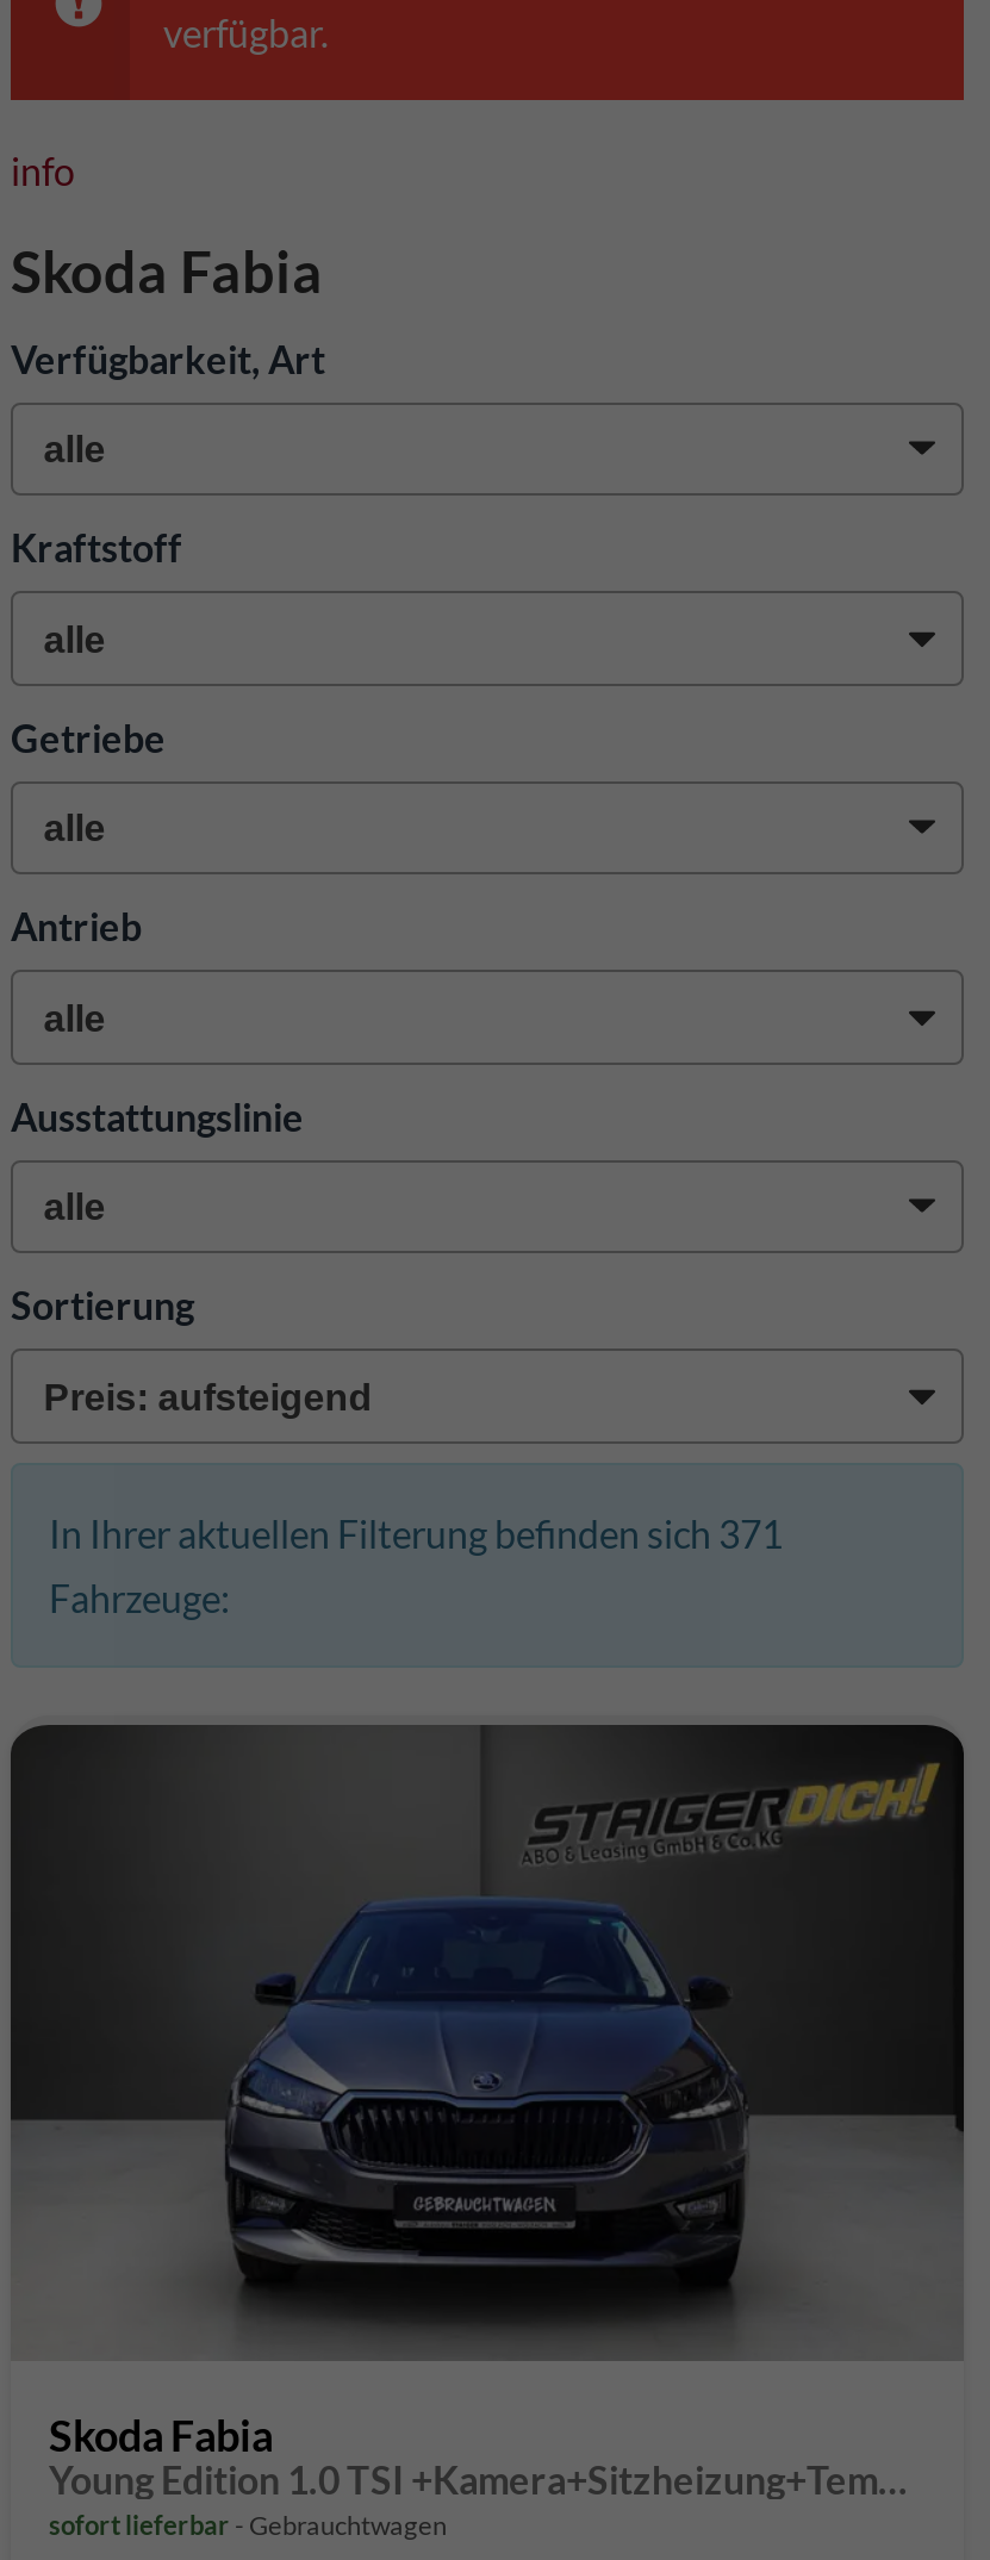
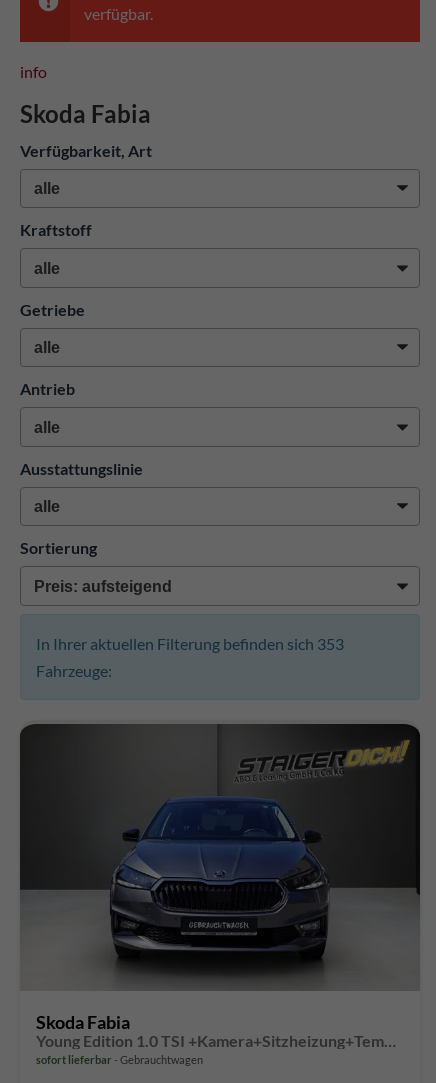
[49,1511,783,1556] In Ihrer aktuellen Filterung befinden sich 371 -> [36,634,344,653] In Ihrer aktuellen Filterung befinden sich 353

